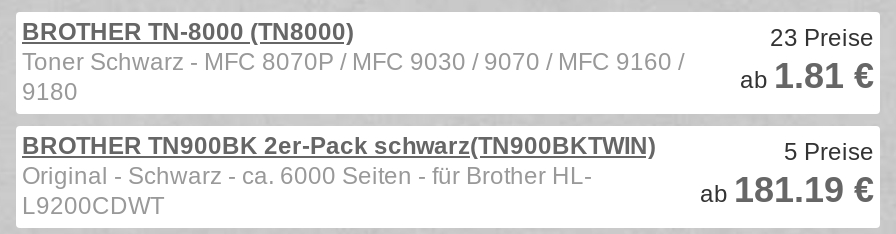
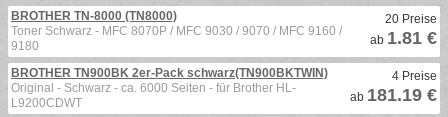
[770,24,874,52] 23 Preise -> [385,12,437,26] 20 Preise
[784,138,874,166] 5 Preise -> [392,69,437,83] 4 Preise

